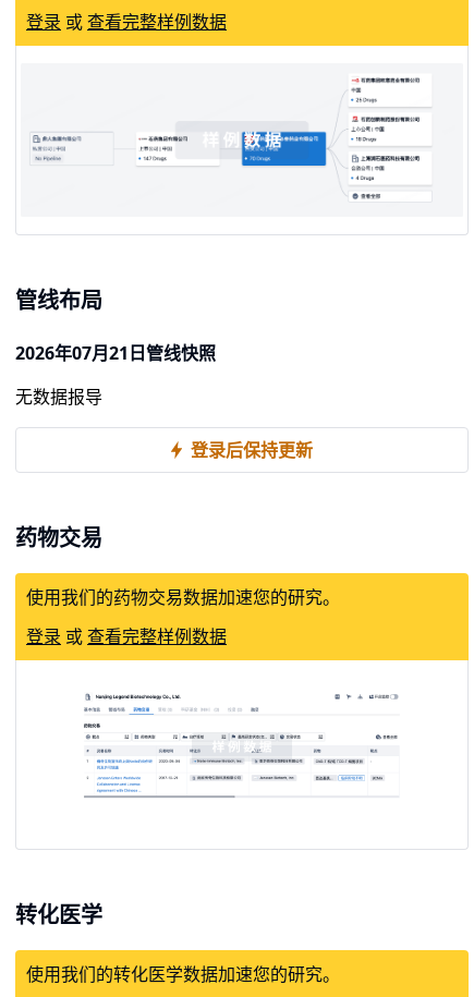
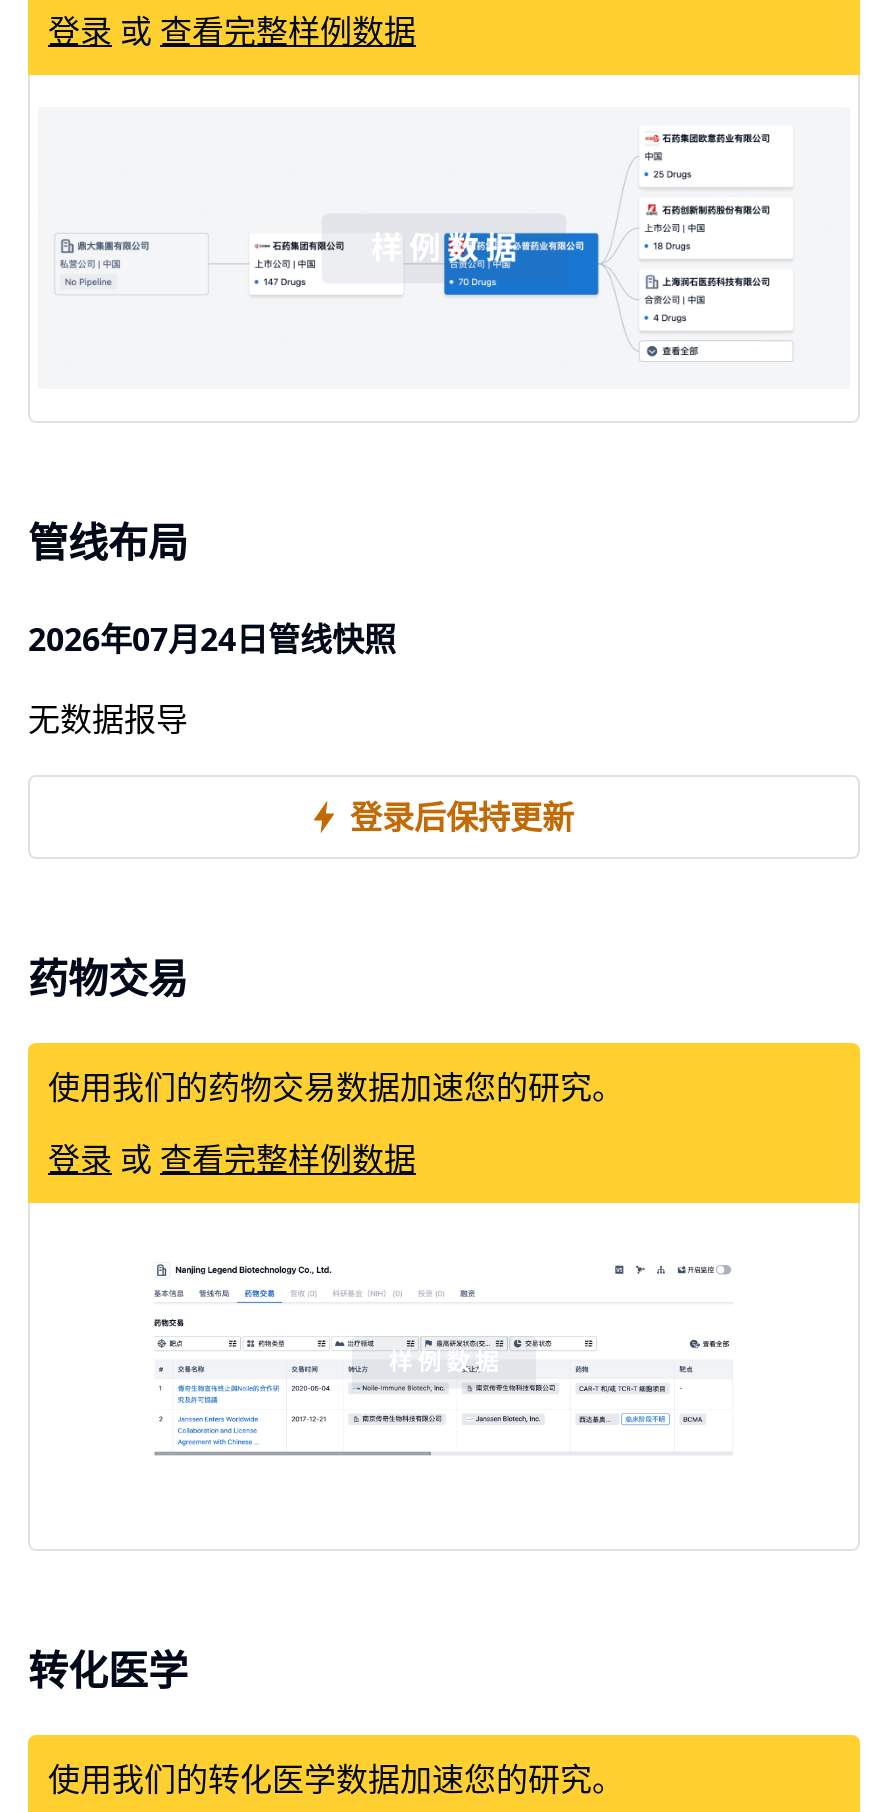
[15,341,216,365] 2026年07月21日管线快照 -> [28,616,396,660] 2026年07月24日管线快照

